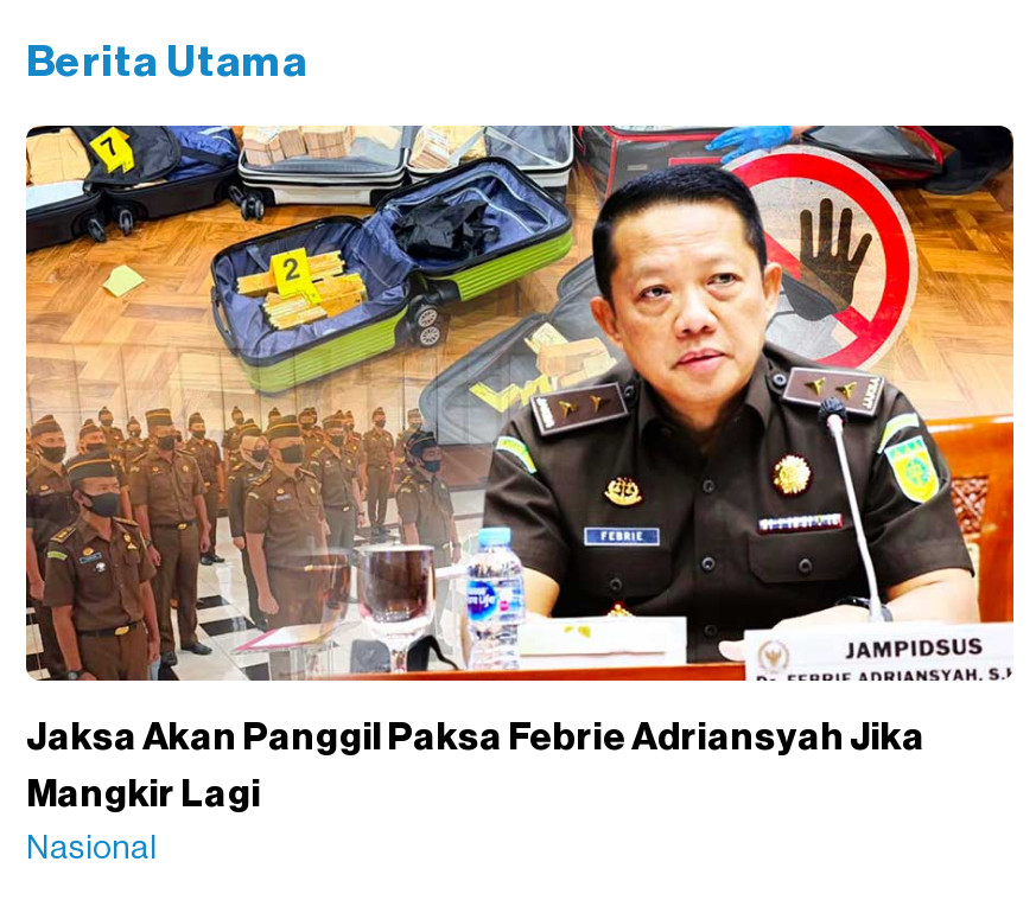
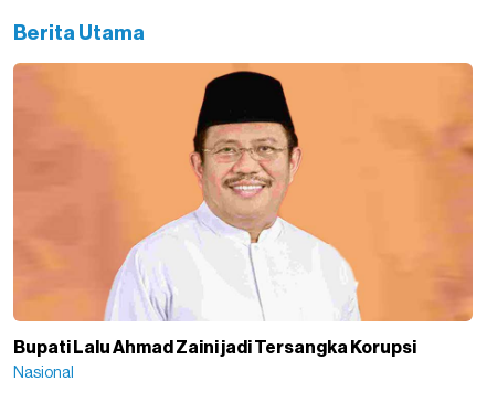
[24,123,1016,814] [image] | Jaksa Akan Panggil Paksa Febrie Adriansyah Jika | Mangkir Lagi -> [12,62,474,357] [image] | Bupati Lalu Ahmad Zaini jadi Tersangka Korupsi

